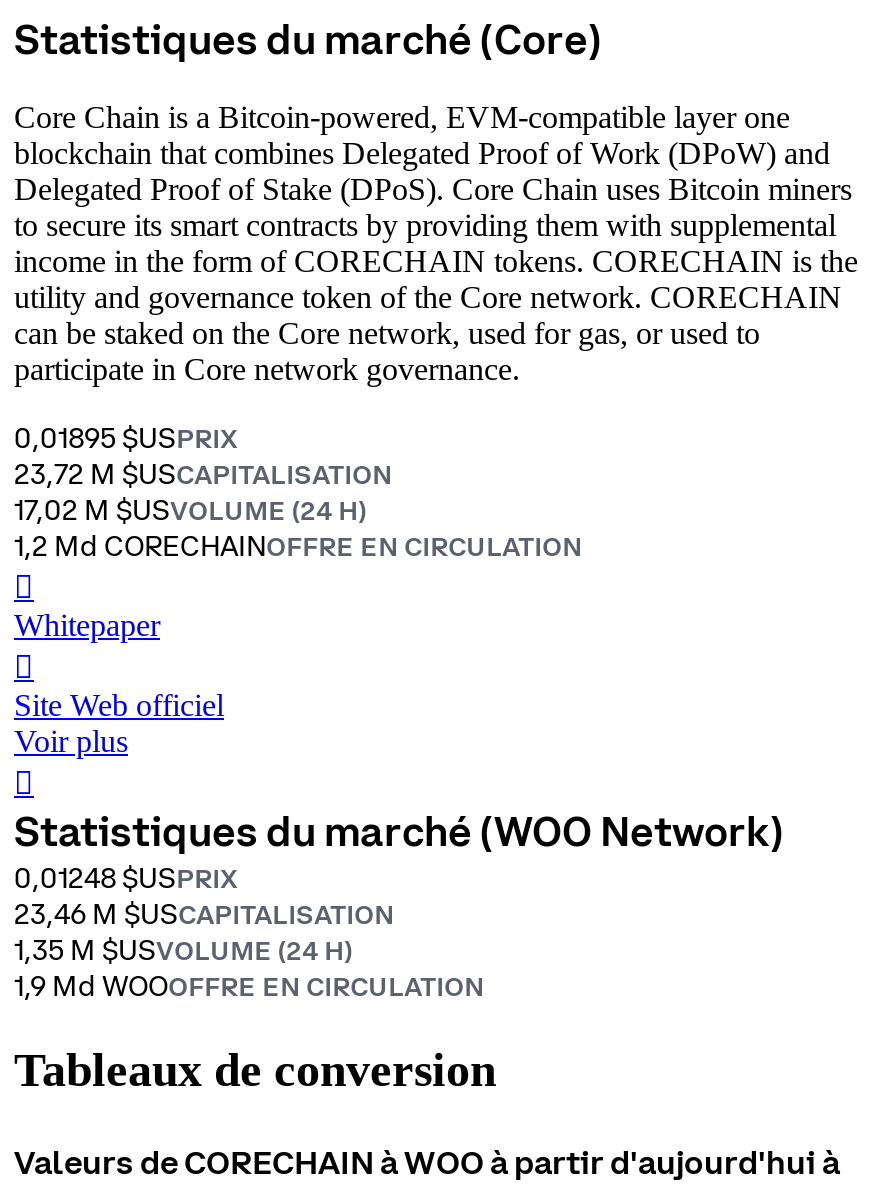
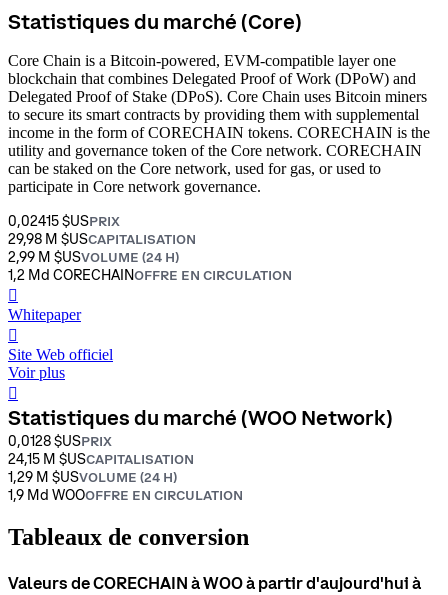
[14,419,238,455] 0,01895 $USPRIX -> [8,212,120,230] 0,02415 $USPRIX
[14,455,392,491] 23,72 M $USCAPITALISATION -> [8,230,196,248] 29,98 M $USCAPITALISATION
[14,491,366,527] 17,02 M $USVOLUME (24 H) -> [8,248,179,266] 2,99 M $USVOLUME (24 H)
[14,859,238,895] 0,01248 $USPRIX -> [8,432,112,450] 0,0128 $USPRIX
[14,895,394,931] 23,46 M $USCAPITALISATION -> [8,450,194,468] 24,15 M $USCAPITALISATION
[14,931,352,967] 1,35 M $USVOLUME (24 H) -> [8,468,177,486] 1,29 M $USVOLUME (24 H)

